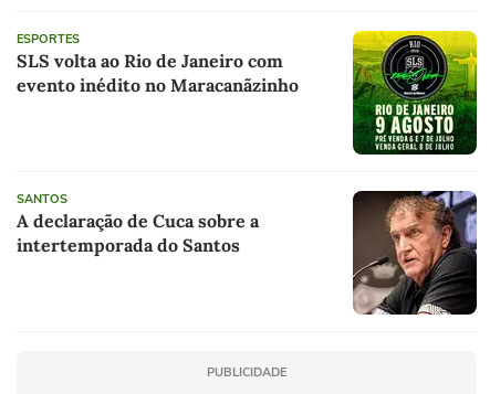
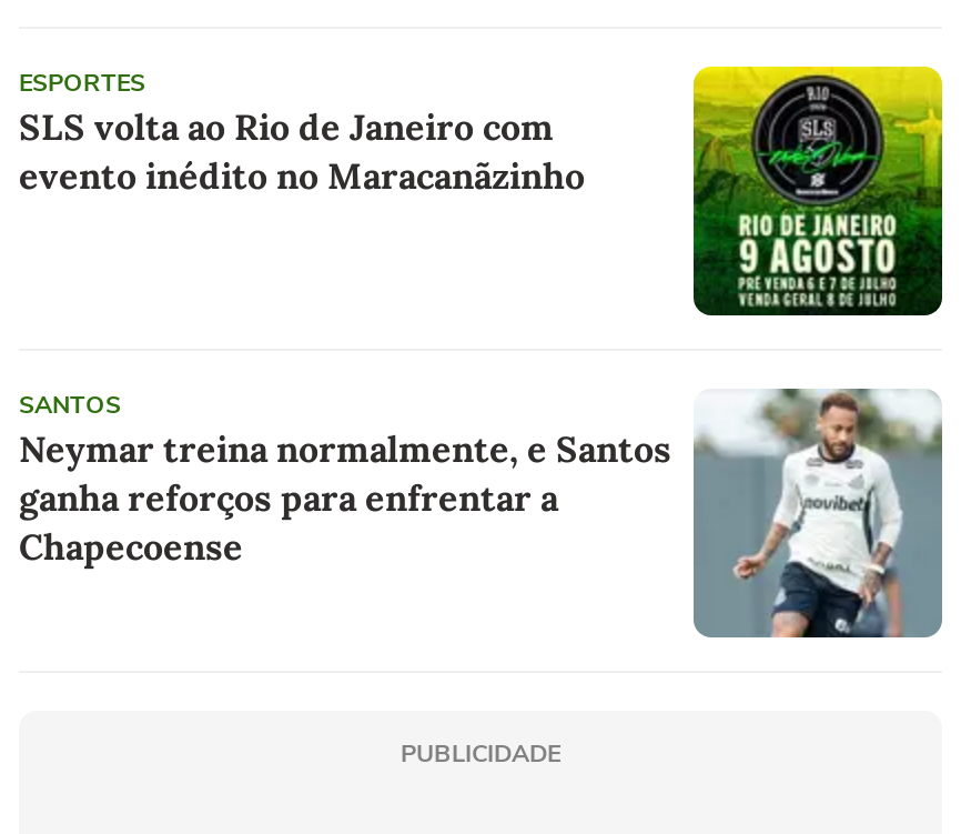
[352,190,478,316] [image] -> [691,386,942,640] [image]
[17,209,259,256] A declaração de Cuca sobre a | intertemporada do Santos -> [19,426,671,568] Neymar treina normalmente, e Santos | ganha reforços para enfrentar a | Chapecoense

